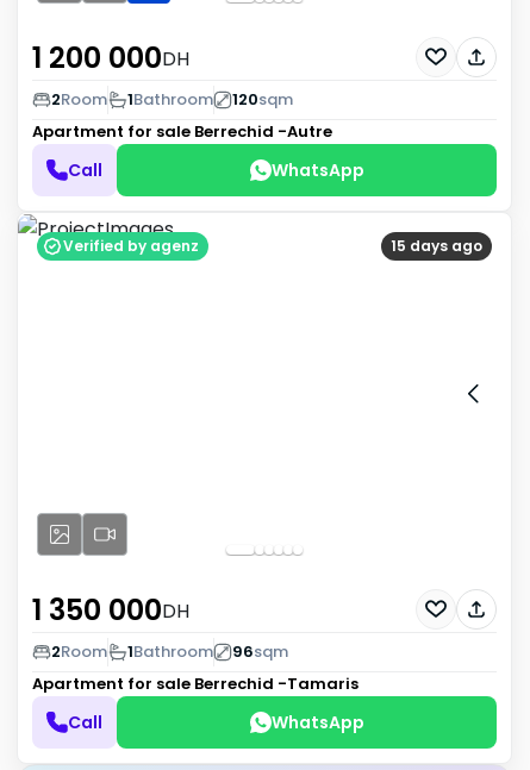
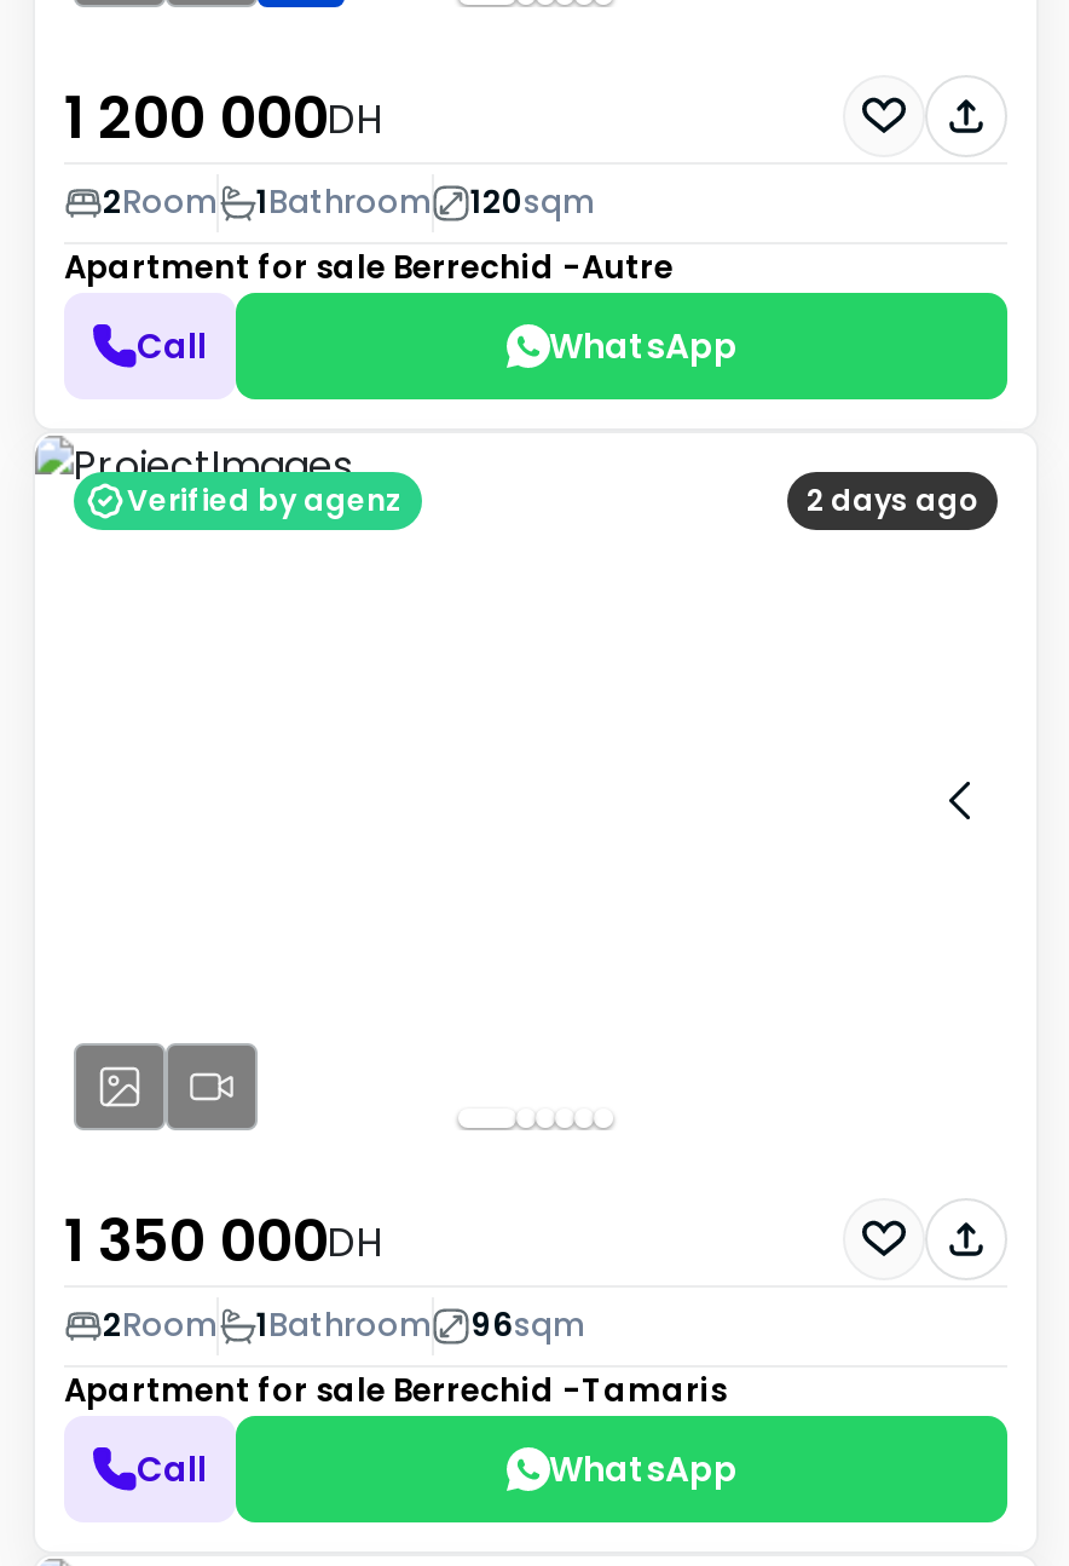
[391,236,482,256] 15 days ago -> [807,479,978,520] 2 days ago

